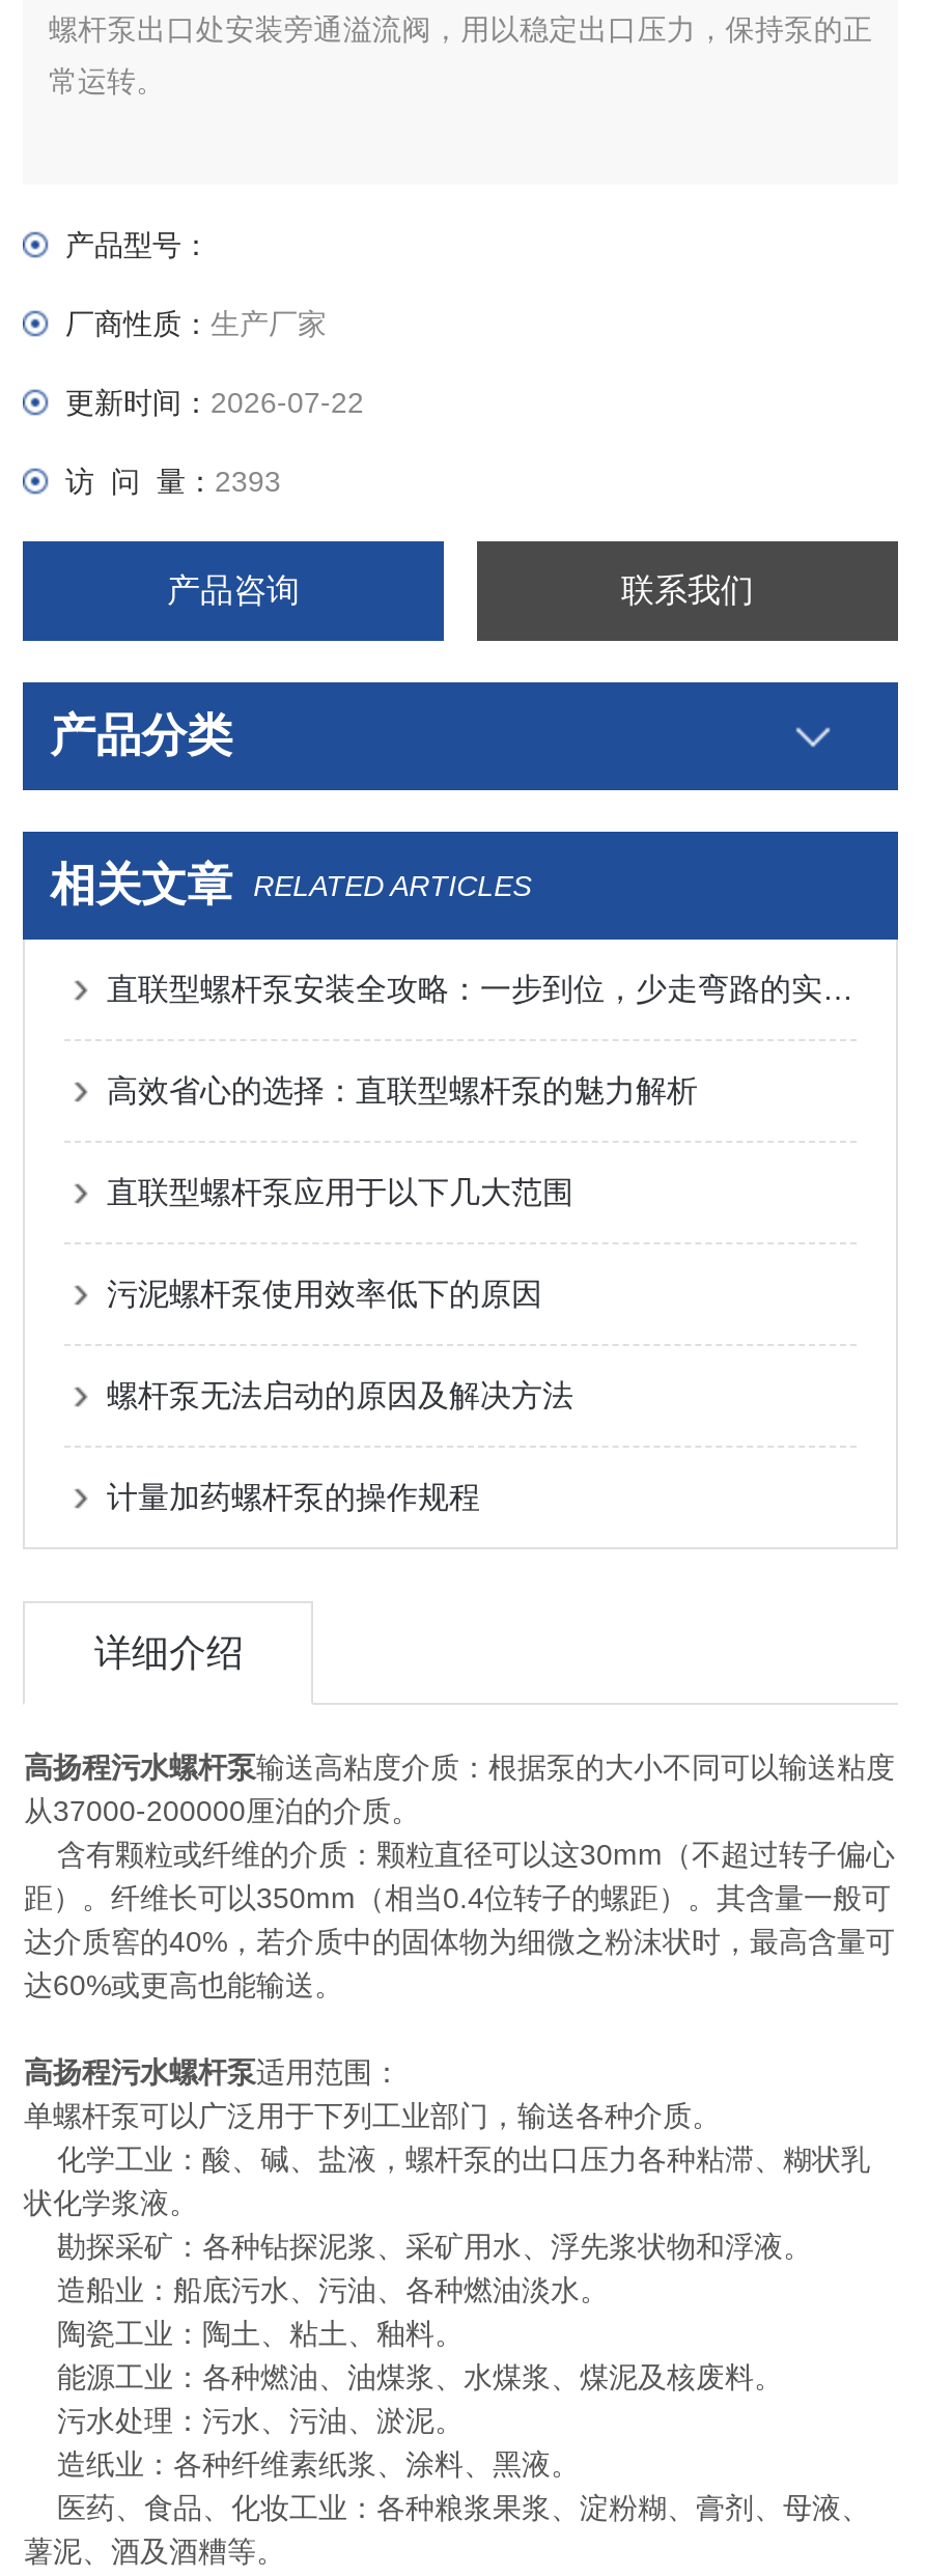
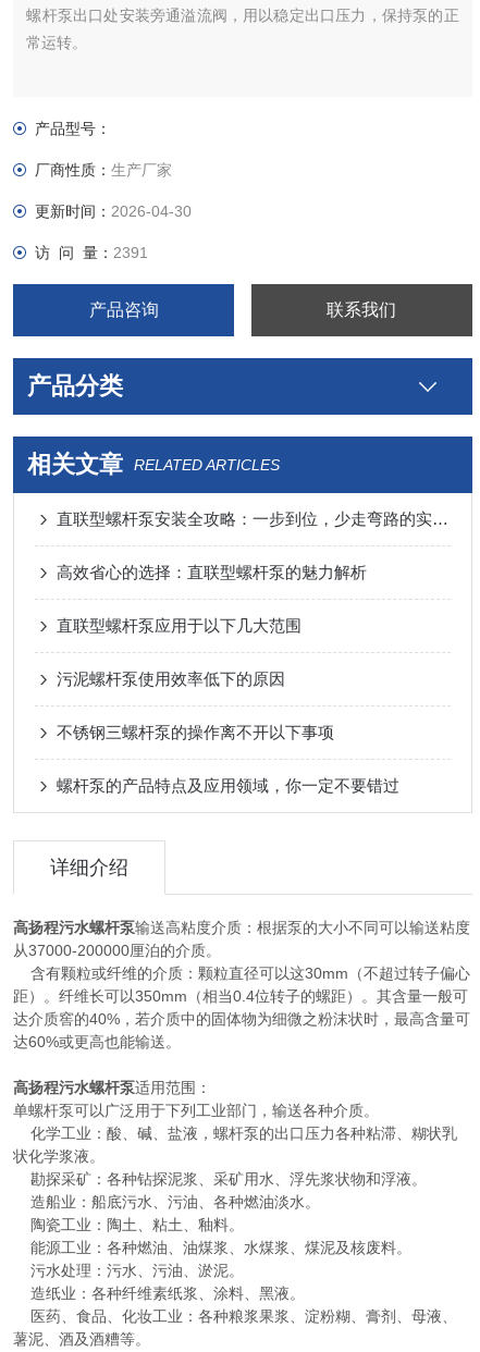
[65,386,364,419] 更新时间：2026-07-22 -> [35,202,192,220] 更新时间：2026-04-30
[65,465,281,498] 访 问 量：2393 -> [35,244,148,261] 访 问 量：2391
[107,1377,573,1412] 螺杆泵无法启动的原因及解决方法 -> [57,723,335,741] 不锈钢三螺杆泵的操作离不开以下事项
[107,1479,480,1514] 计量加药螺杆泵的操作规程 -> [57,776,400,795] 螺杆泵的产品特点及应用领域，你一定不要错过

